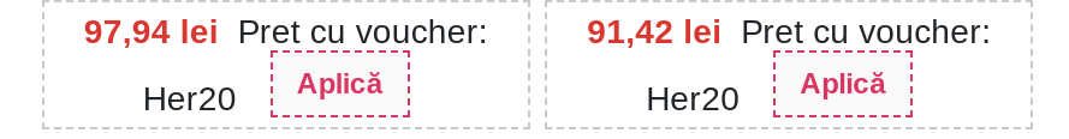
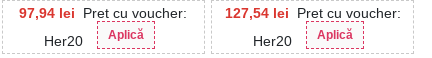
[587,12,991,51] 91,42 lei Pret cu voucher: -> [225,5,401,21] 127,54 lei Pret cu voucher:

